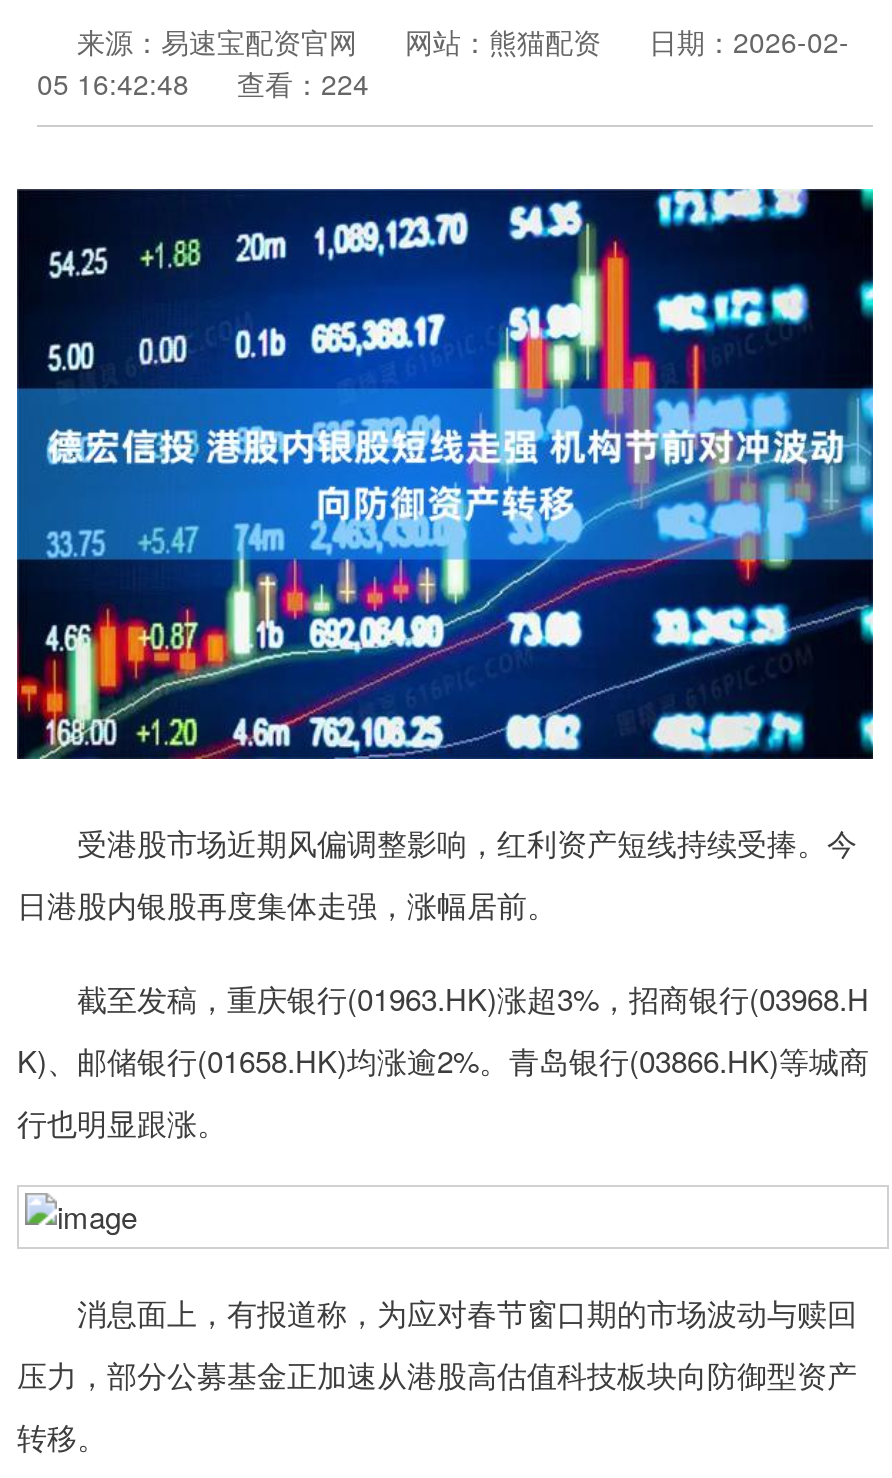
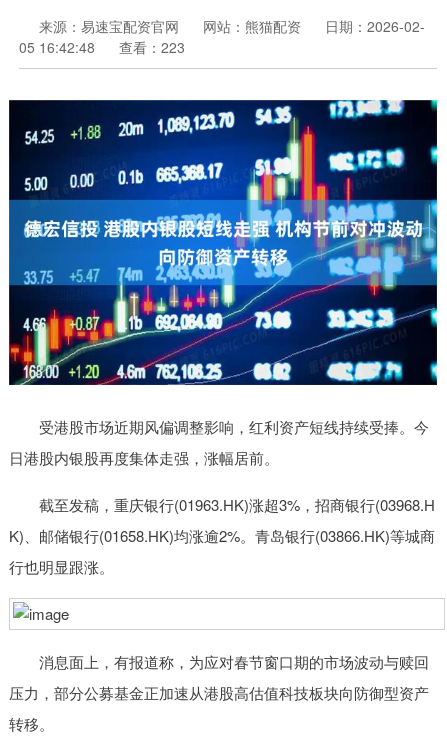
[37,63,369,103] 05 16:42:48 查看：224 -> [19,37,185,57] 05 16:42:48 查看：223

